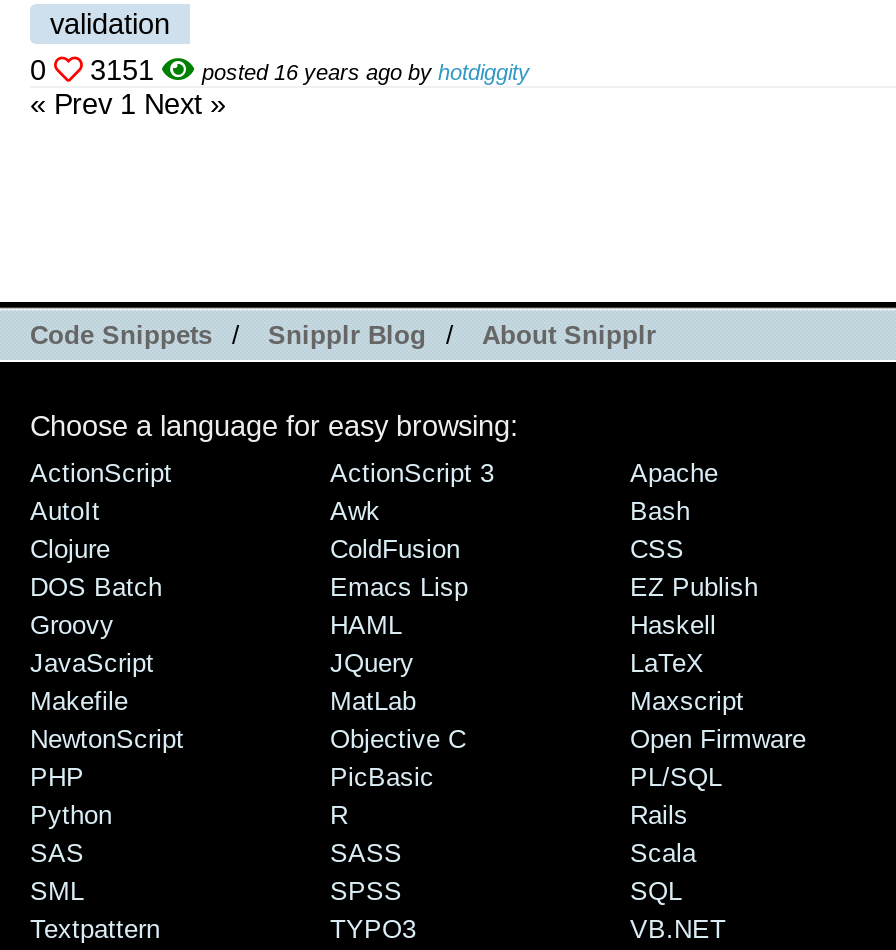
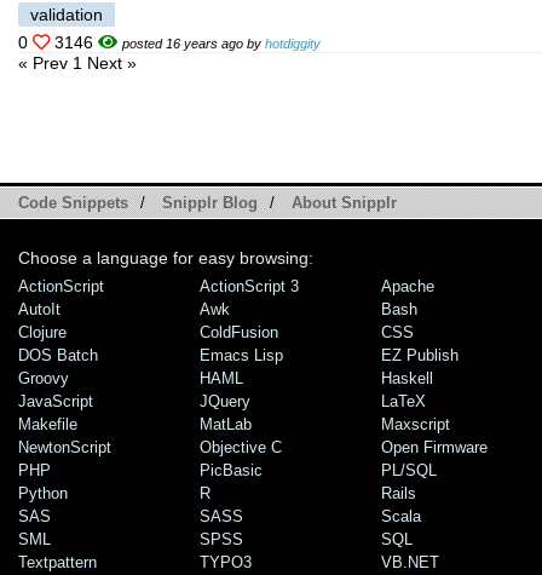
[30,53,530,85] 0 3151 posted 16 years ago by hotdiggity -> [18,32,321,52] 0 3146 posted 16 years ago by hotdiggity

